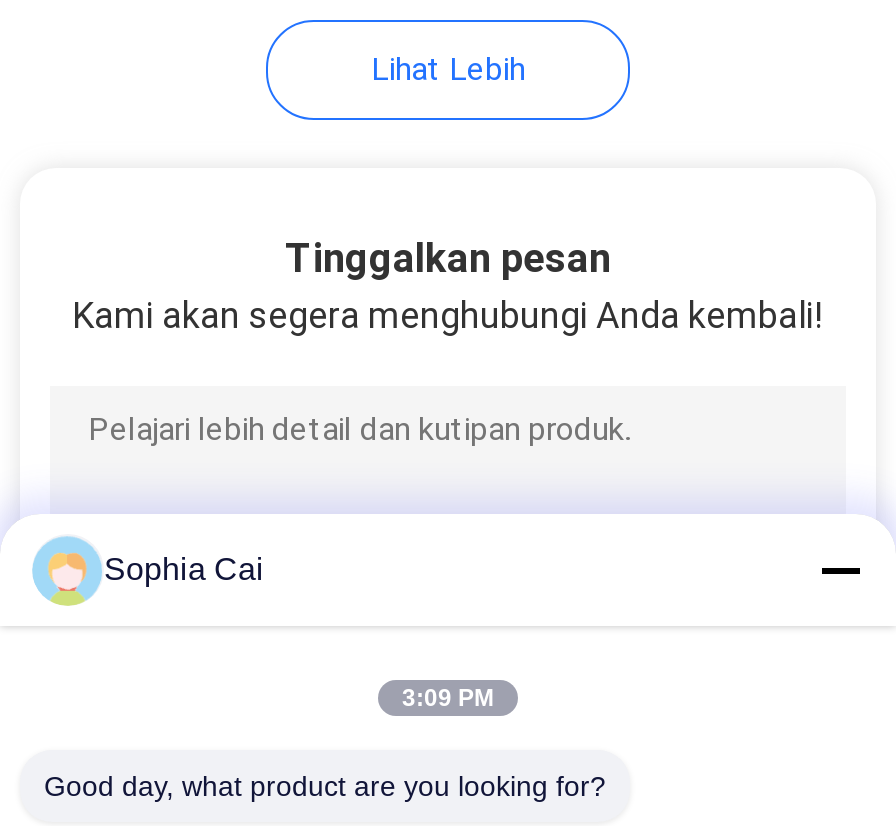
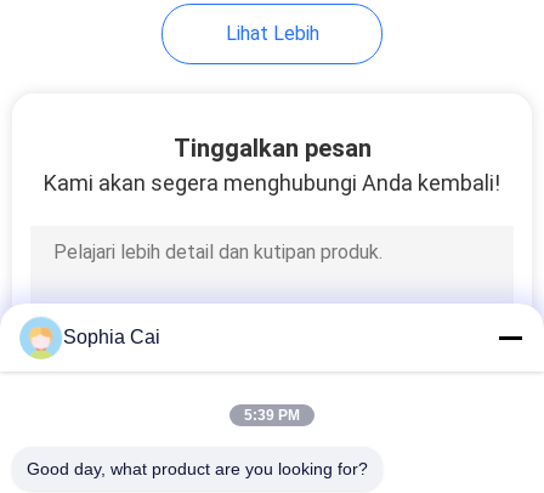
[402,684,494,712] 3:09 PM -> [244,407,300,424] 5:39 PM

